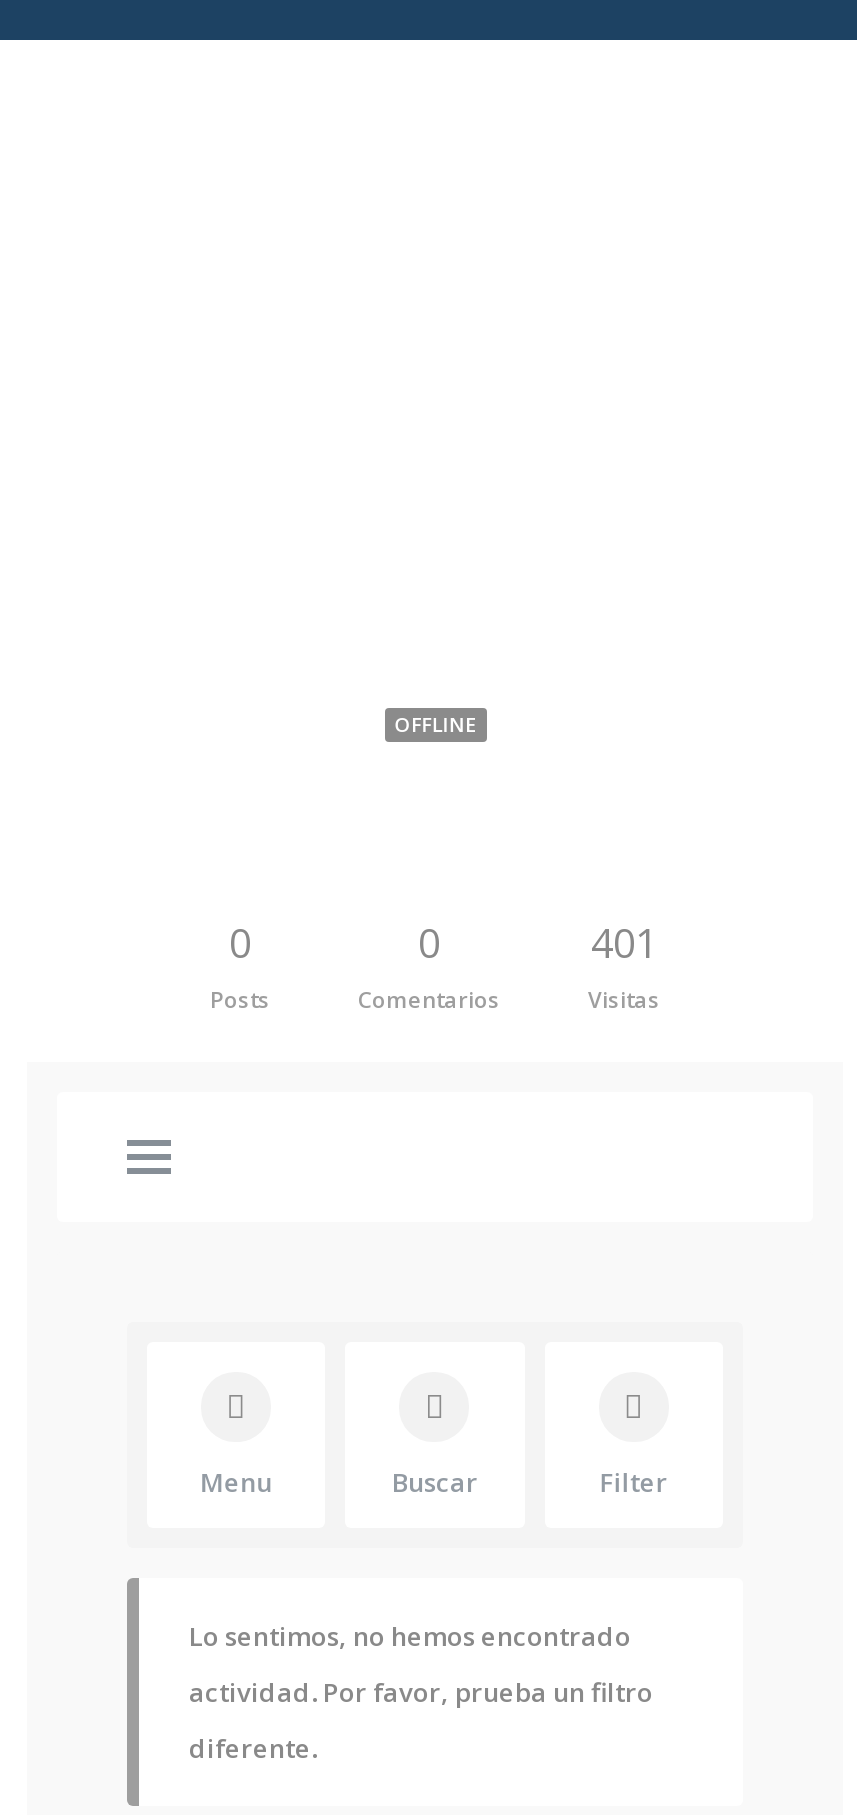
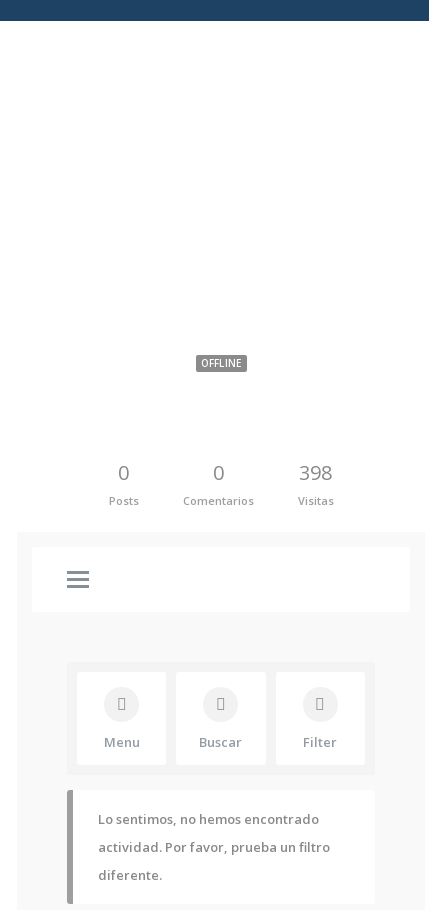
[591,916,657,970] 401 -> [299,459,332,486] 398

